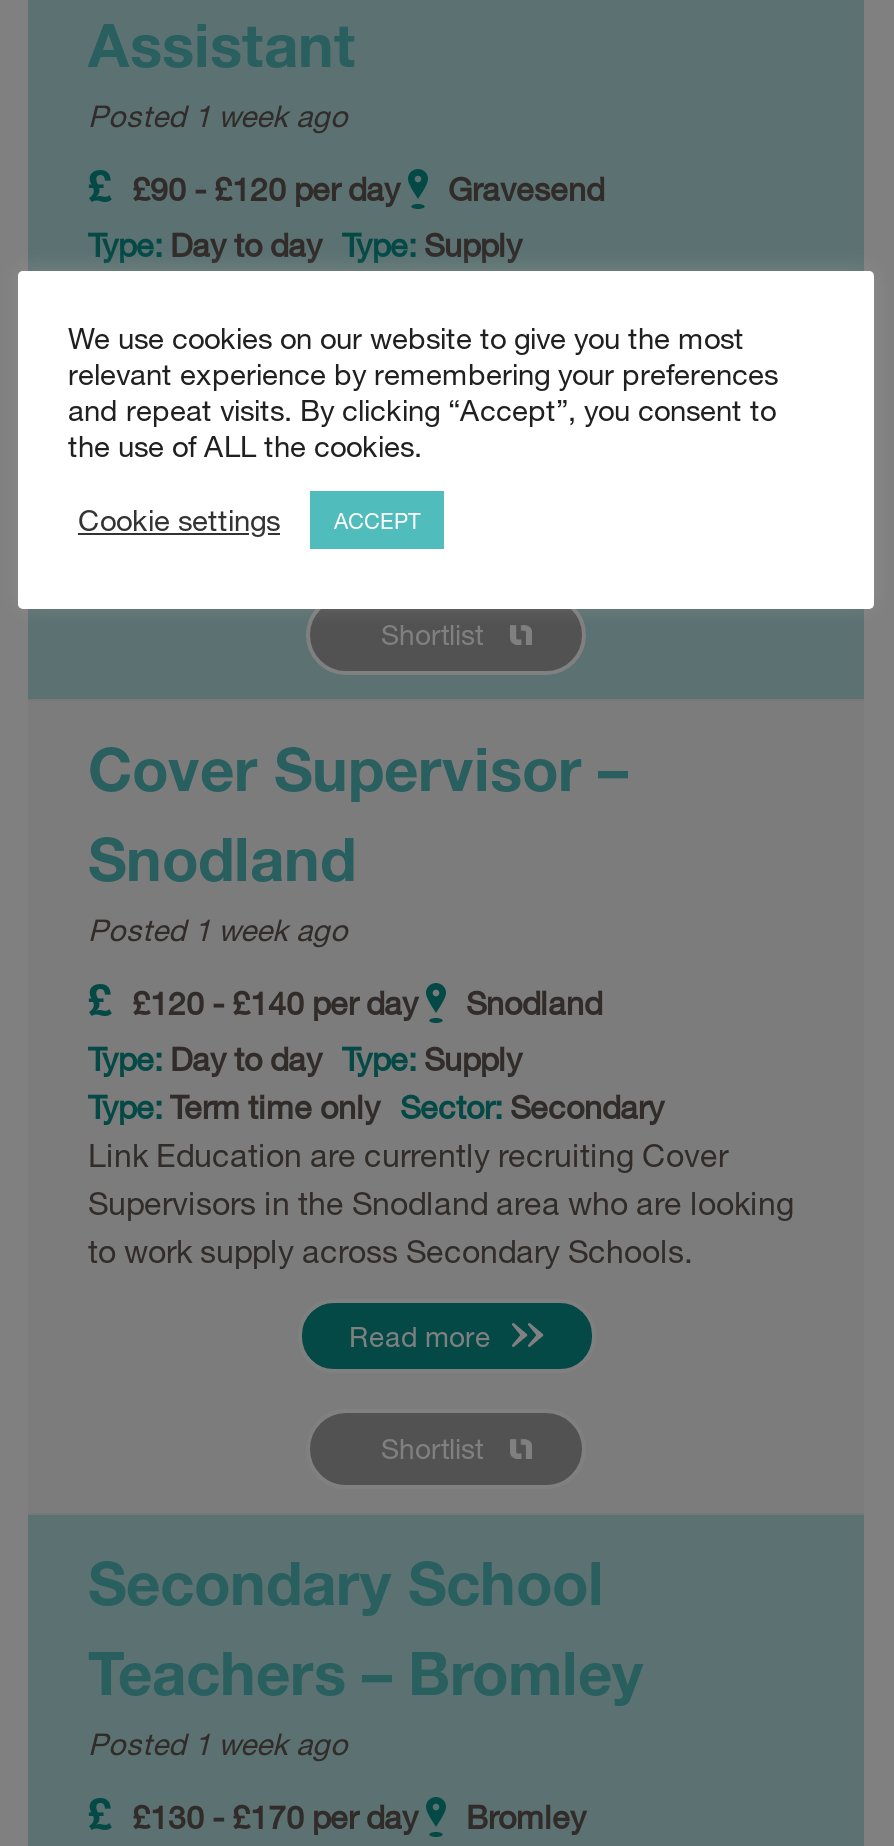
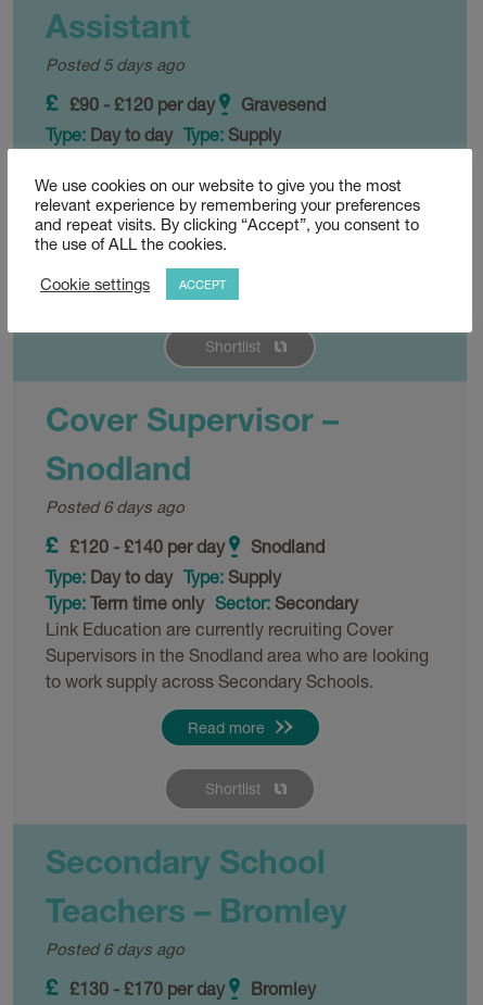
[88,97,348,133] Posted 1 week ago -> [46,54,185,74] Posted 5 days ago
[88,911,348,947] Posted 1 week ago -> [46,497,185,516] Posted 6 days ago
[88,1725,348,1761] Posted 1 week ago -> [46,939,185,958] Posted 6 days ago

